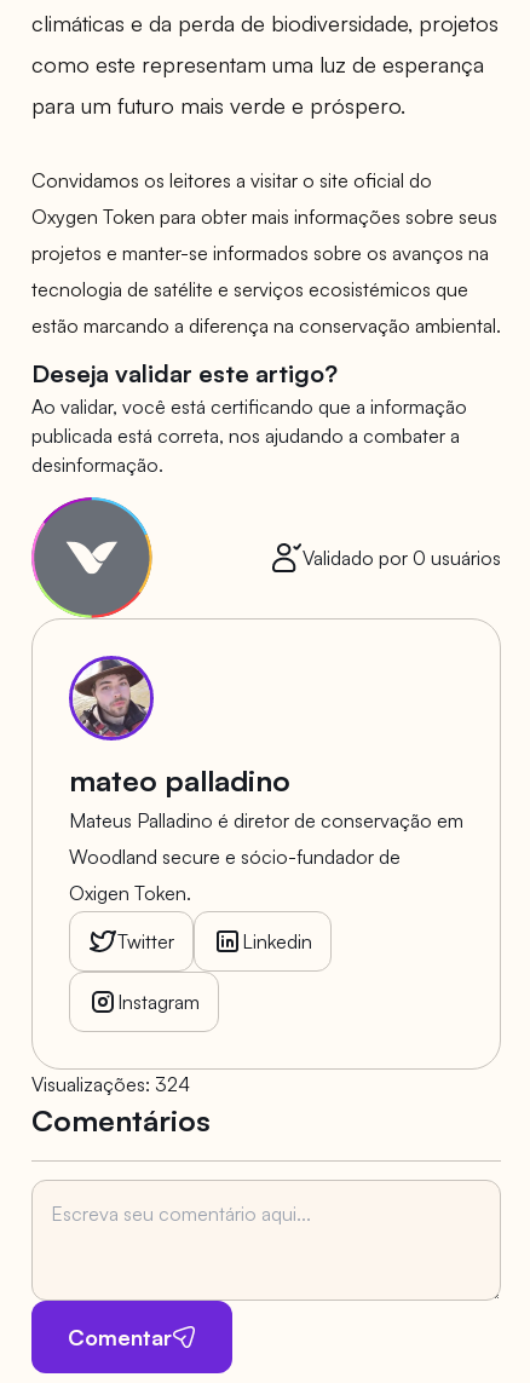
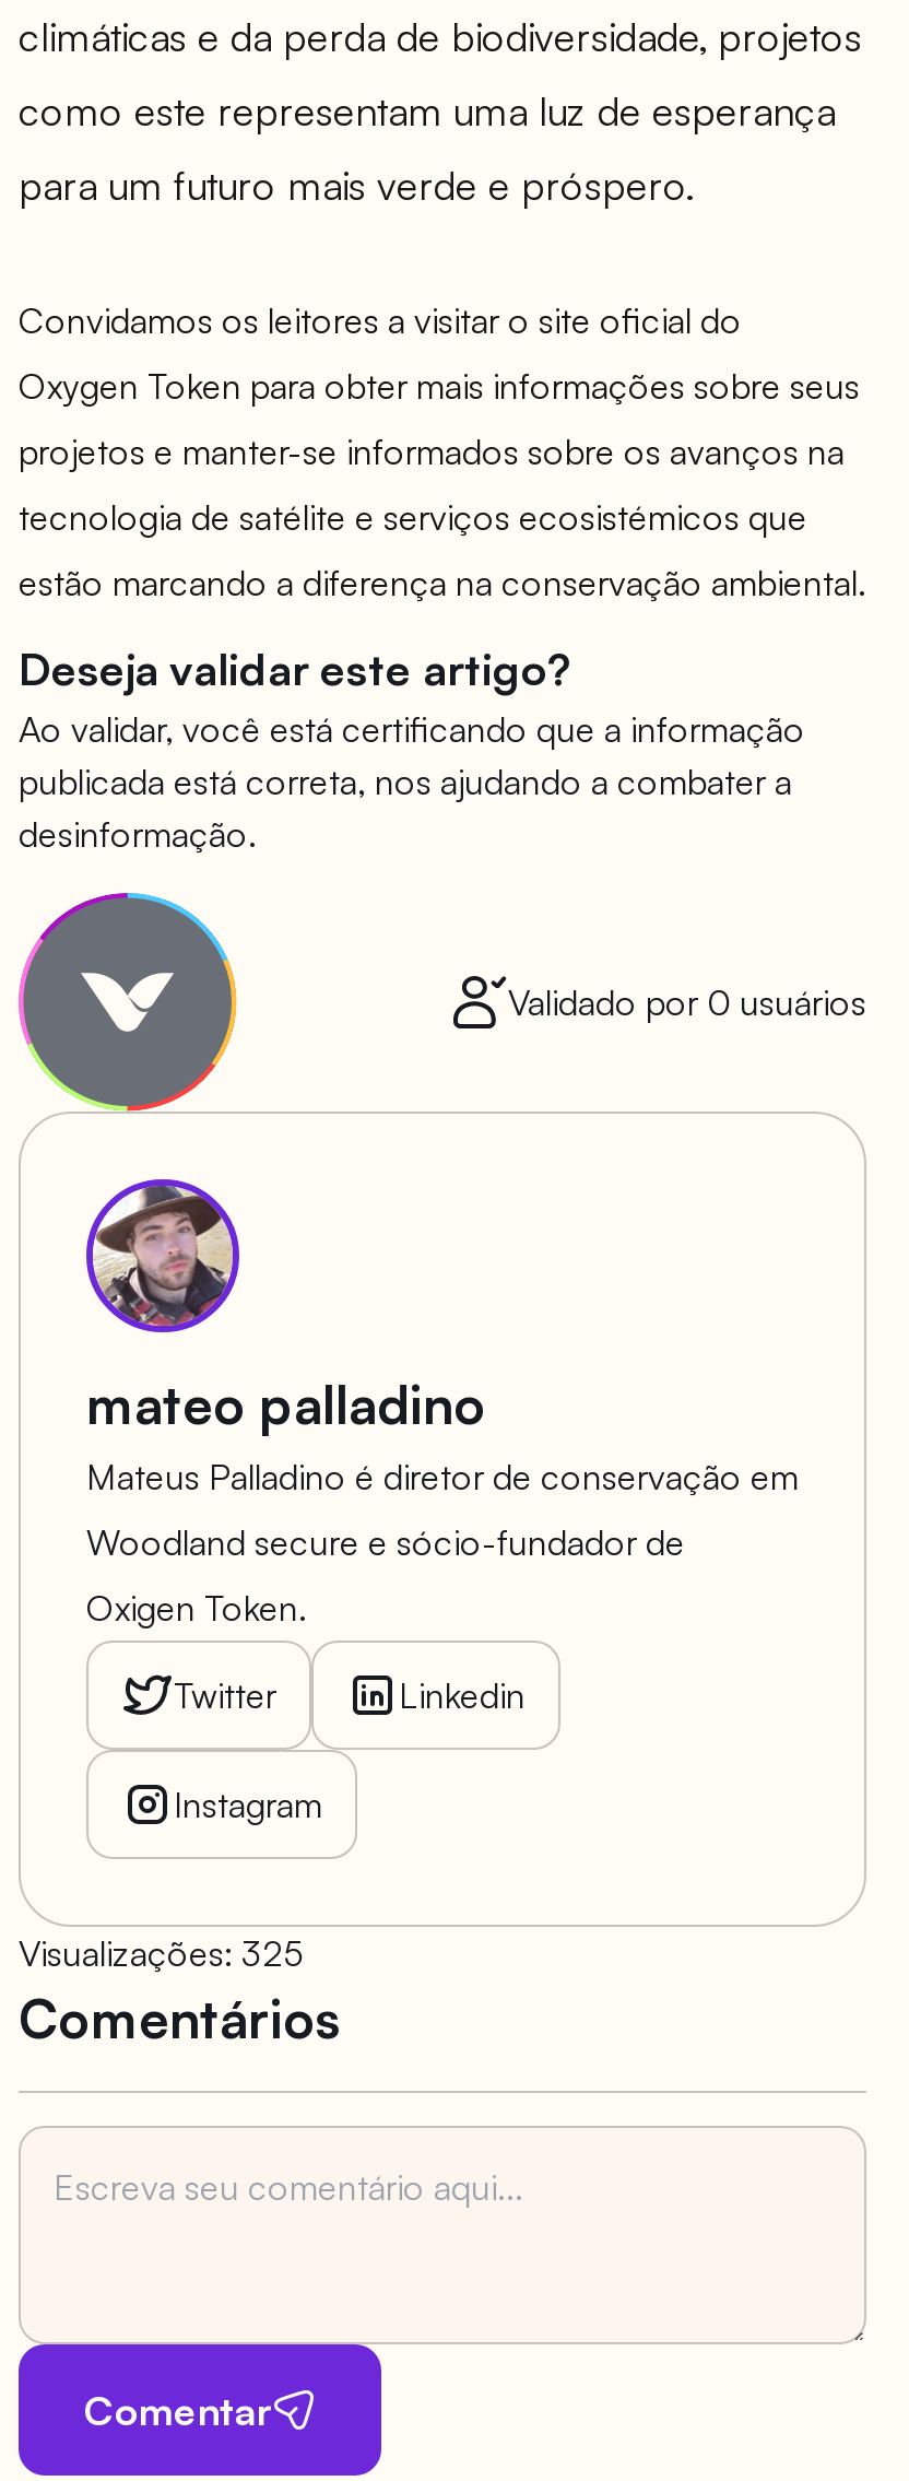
[31,1072,190,1096] Visualizações: 324 -> [19,1931,305,1975] Visualizações: 325

